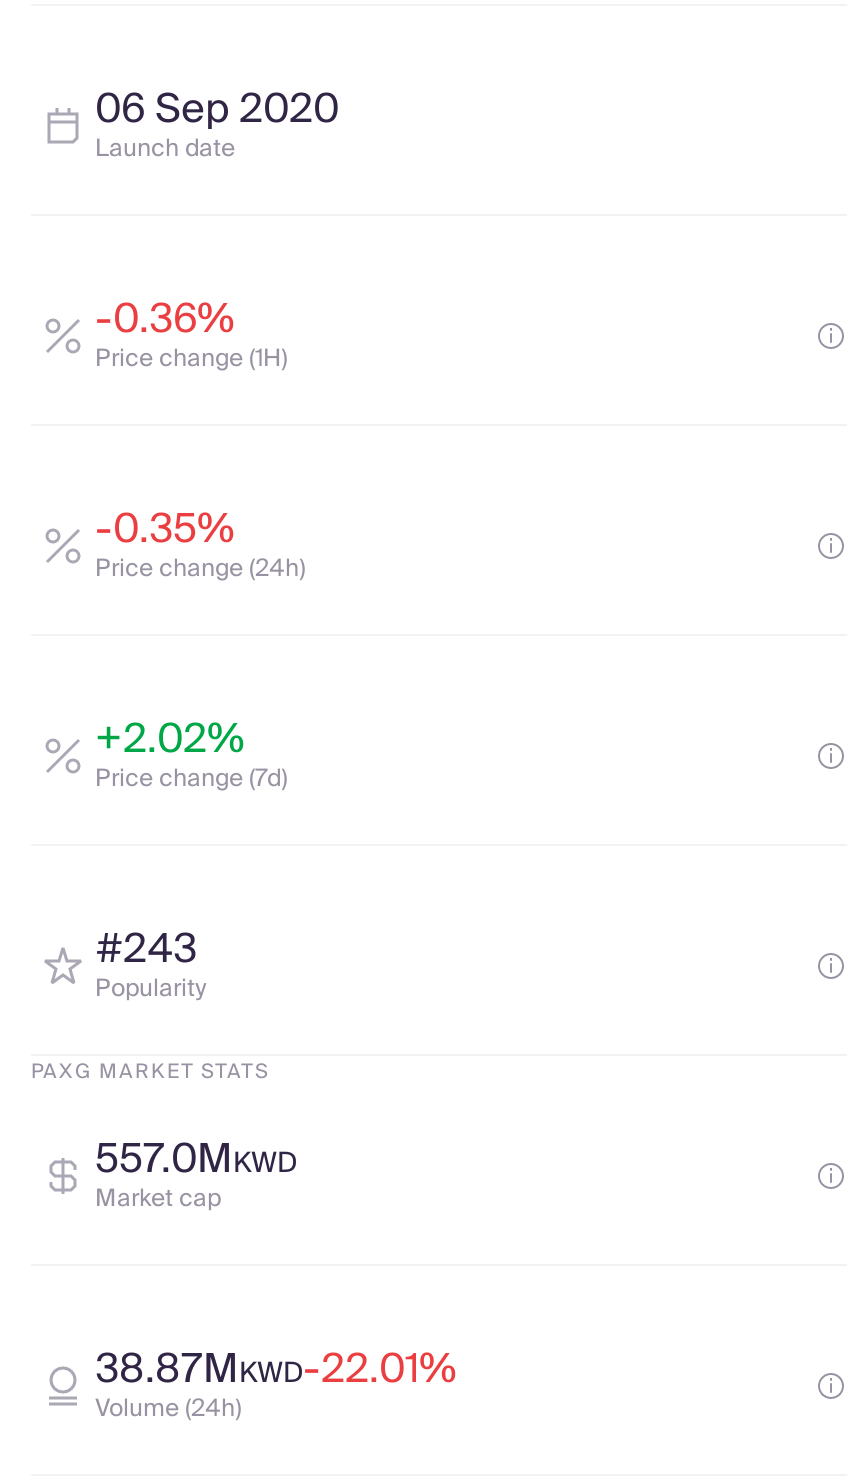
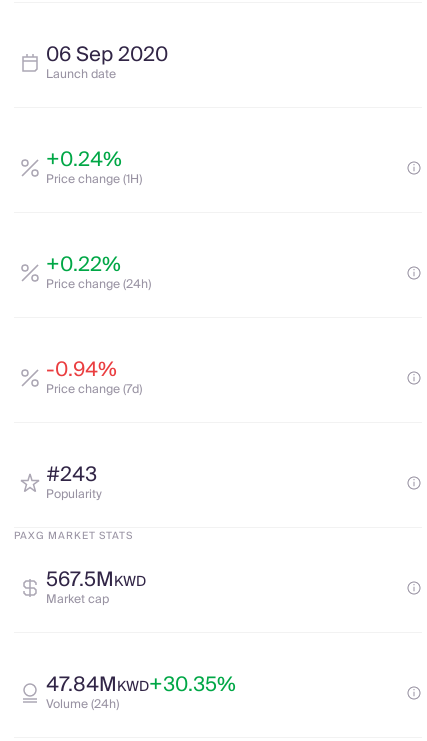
[95,286,235,354] -0.36% -> [46,143,122,177] +0.24%
[95,496,235,564] -0.35% -> [46,248,121,282] +0.22%
[95,706,245,774] +2.02% -> [46,353,117,387] -0.94%
[95,1126,297,1194] 557.0MKWD -> [46,563,146,597] 567.5MKWD
[95,1336,457,1404] 38.87MKWD-22.01% -> [46,668,236,702] 47.84MKWD+30.35%

